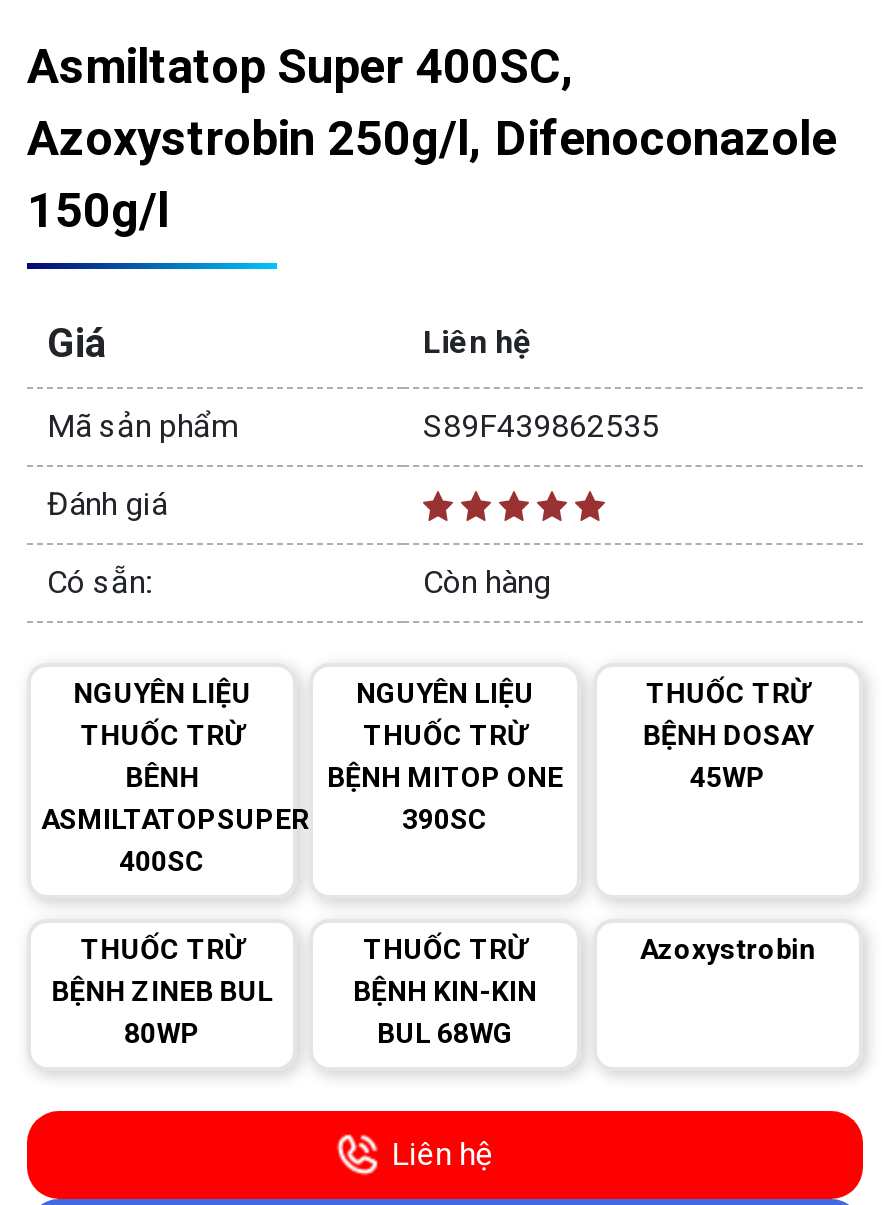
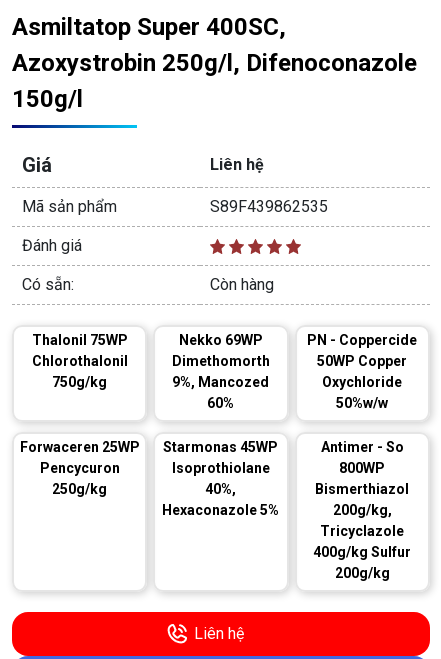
[41,676,309,876] NGUYÊN LIỆU | THUỐC TRỪ | BÊNH | ASMILTATOPSUPER | 400SC -> [32,332,128,390] Thalonil 75WP | Chlorothalonil | 750g/kg
[327,676,563,834] NGUYÊN LIỆU | THUỐC TRỪ | BỆNH MITOP ONE | 390SC -> [172,332,270,411] Nekko 69WP | Dimethomorth | 9%, Mancozed | 60%
[643,676,813,792] THUỐC TRỪ | BỆNH DOSAY | 45WP -> [307,332,417,411] PN - Coppercide | 50WP Copper | Oxychloride | 50%w/w
[51,932,273,1048] THUỐC TRỪ | BỆNH ZINEB BUL | 80WP -> [20,439,140,497] Forwaceren 25WP | Pencycuron | 250g/kg
[353,932,537,1048] THUỐC TRỪ | BỆNH KIN-KIN | BUL 68WG -> [162,439,279,518] Starmonas 45WP | Isoprothiolane | 40%, | Hexaconazole 5%
[640,932,816,964] Azoxystrobin -> [313,439,411,581] Antimer - So | 800WP | Bismerthiazol | 200g/kg, | Tricyclazole | 400g/kg Sulfur | 200g/kg

